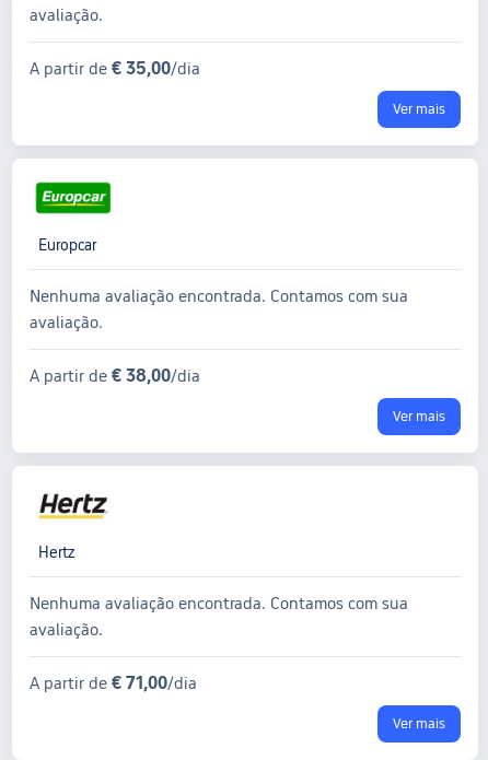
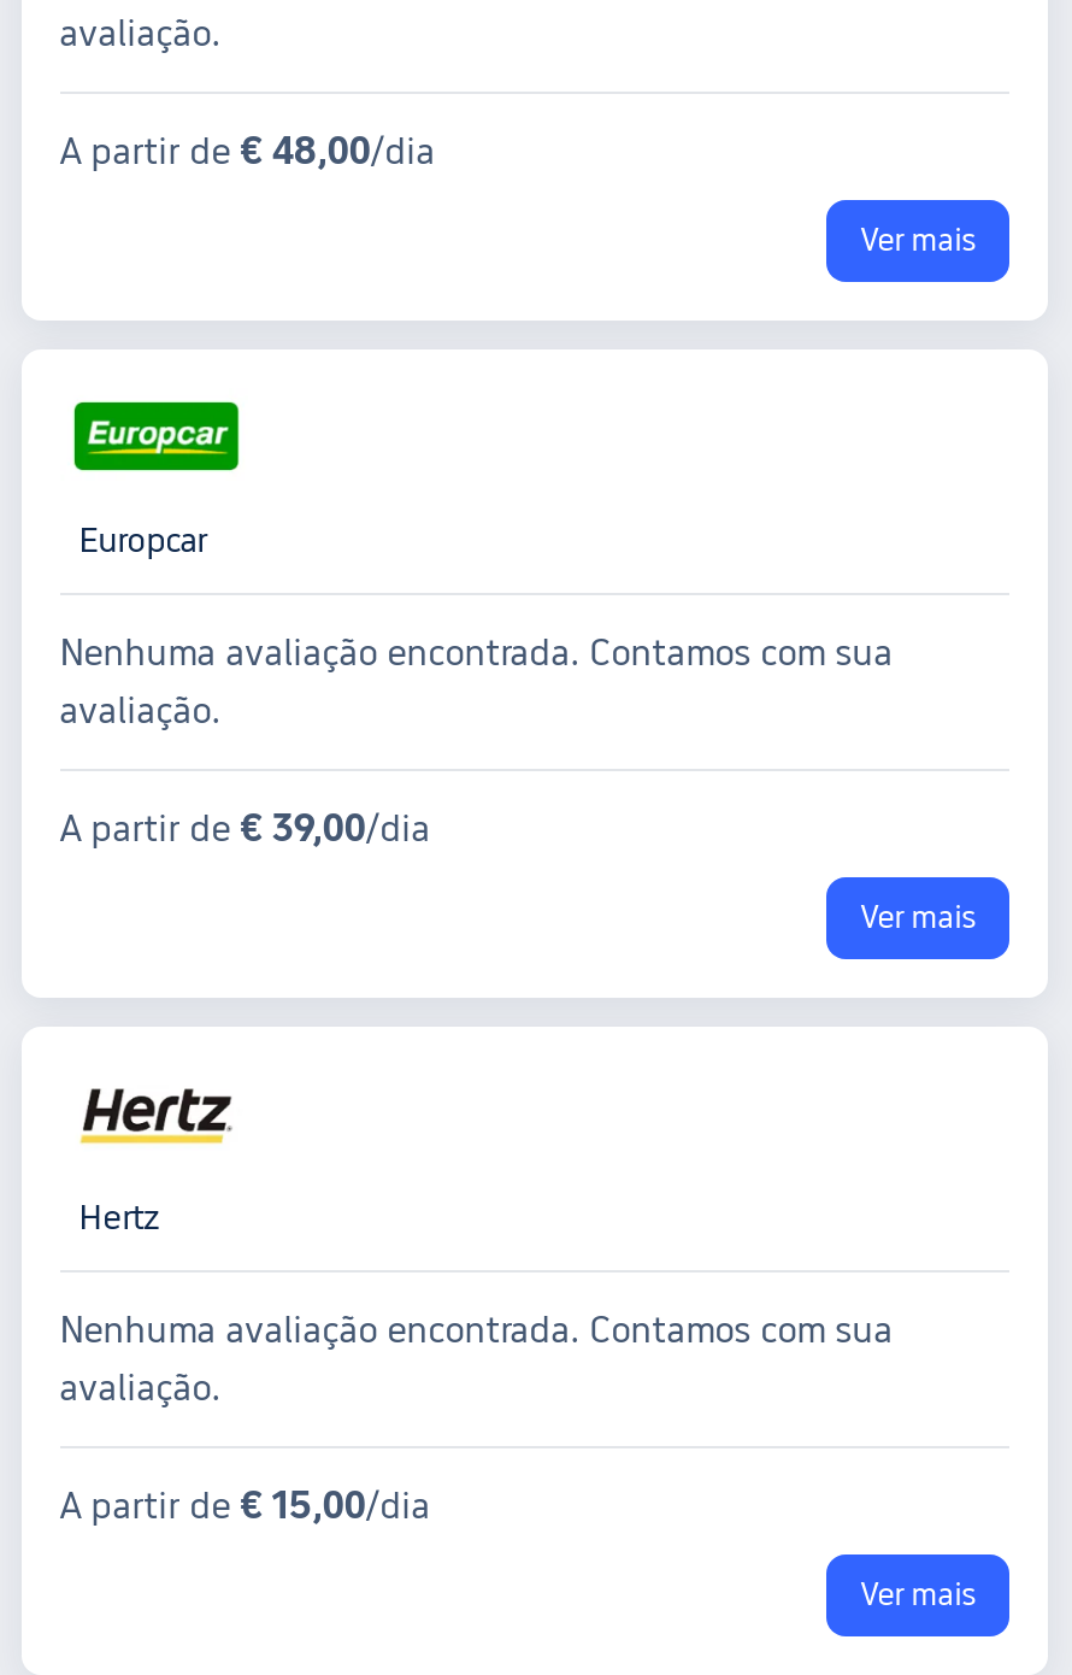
[29,57,200,78] A partir de € 35,00/dia -> [60,127,436,172] A partir de € 48,00/dia
[29,365,200,385] A partir de € 38,00/dia -> [60,804,431,850] A partir de € 39,00/dia
[29,672,197,693] A partir de € 71,00/dia -> [60,1481,431,1527] A partir de € 15,00/dia

